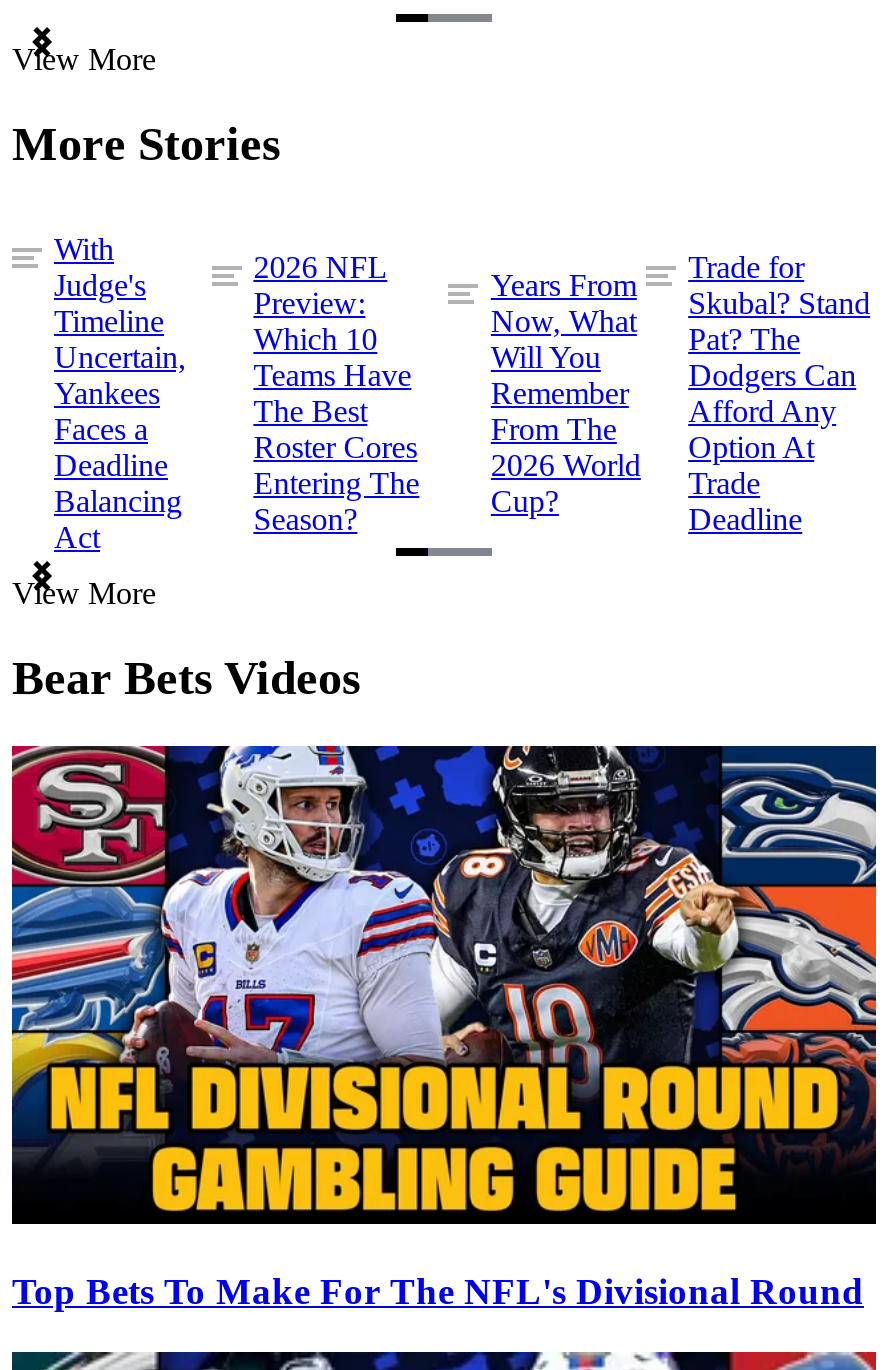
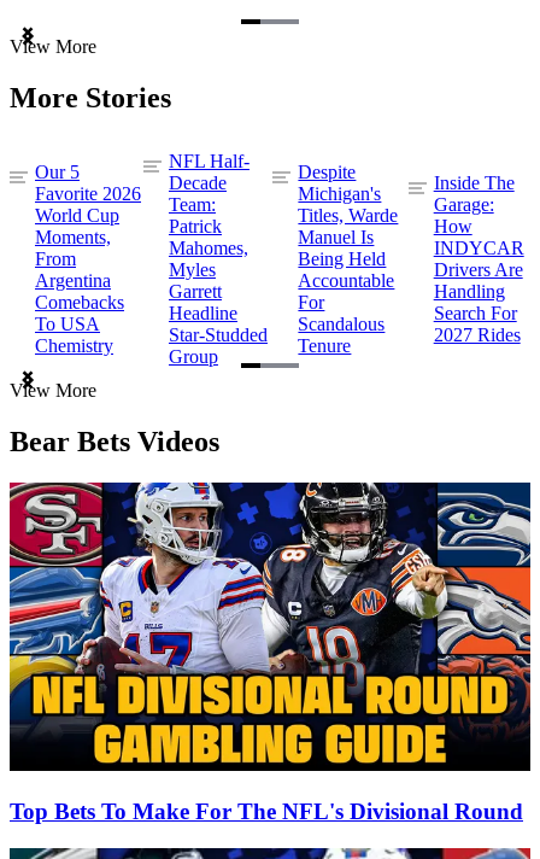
[54,232,186,554] With | Judge's | Timeline | Uncertain, | Yankees | Faces a | Deadline | Balancing | Act -> [35,162,141,356] Our 5 | Favorite 2026 | World Cup | Moments, | From | Argentina | Comebacks | To USA | Chemistry
[253,250,419,536] 2026 NFL | Preview: | Which 10 | Teams Have | The Best | Roster Cores | Entering The | Season? -> [169,151,268,367] NFL Half- | Decade | Team: | Patrick | Mahomes, | Myles | Garrett | Headline | Star-Studded | Group
[688,250,870,536] Trade for | Skubal? Stand | Pat? The | Dodgers Can | Afford Any | Option At | Trade | Deadline -> [434,173,524,345] Inside The | Garage: | How | INDYCAR | Drivers Are | Handling | Search For | 2027 Rides
[491,268,641,518] Years From | Now, What | Will You | Remember | From The | 2026 World | Cup? -> [298,162,398,356] Despite | Michigan's | Titles, Warde | Manuel Is | Being Held | Accountable | For | Scandalous | Tenure

